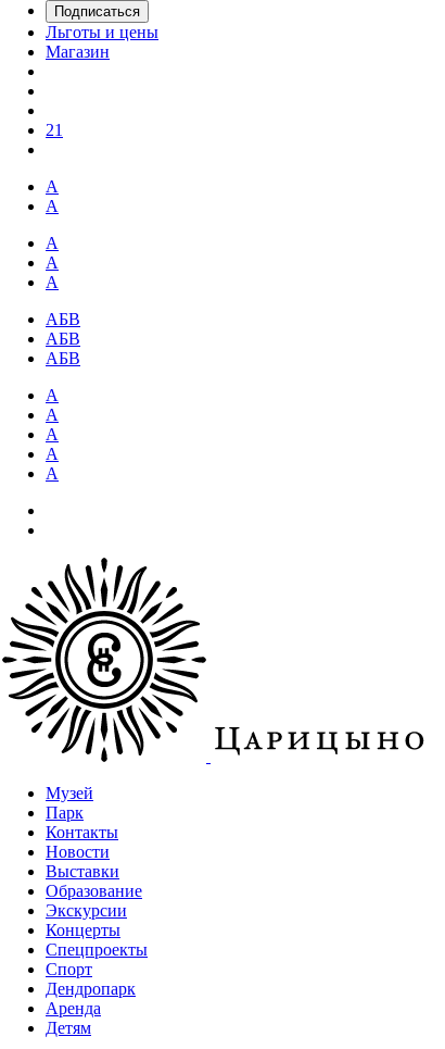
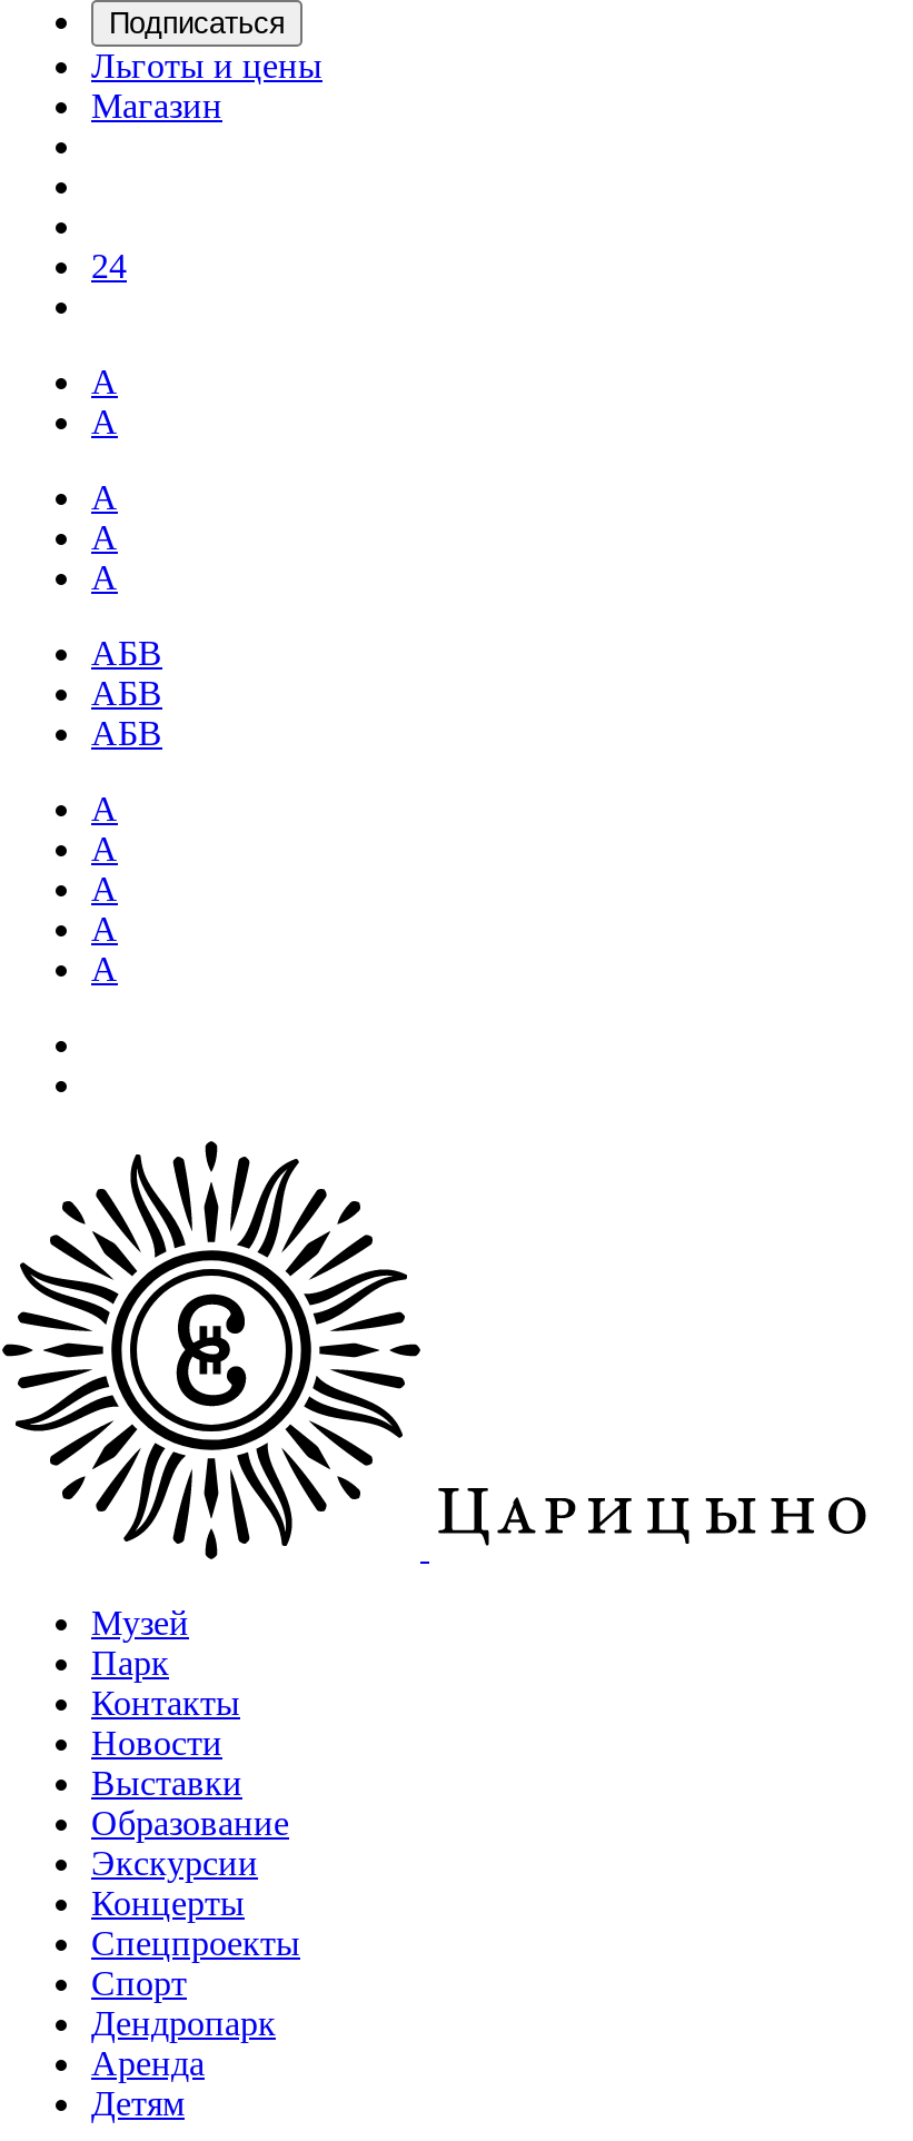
[46,121,63,139] 21 -> [91,247,127,285] 24

